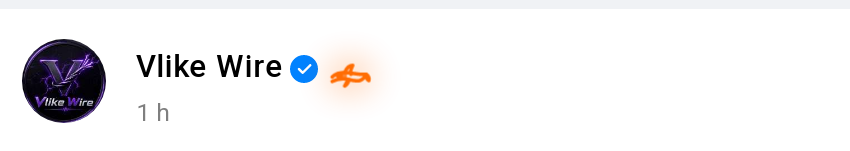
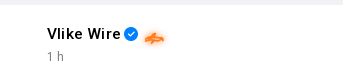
[20,36,108,126] [image] -> none

